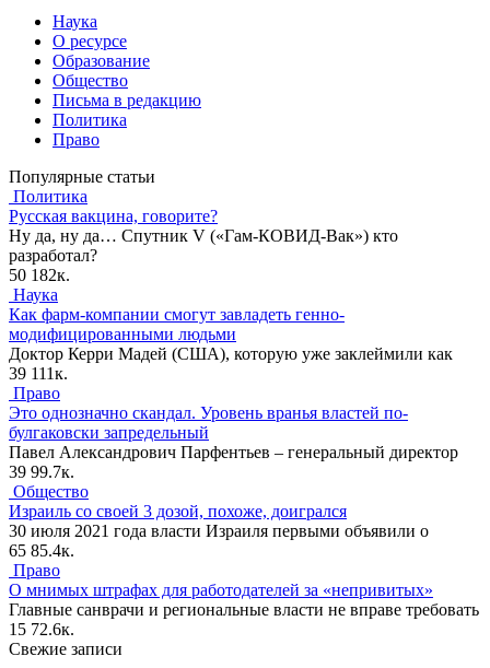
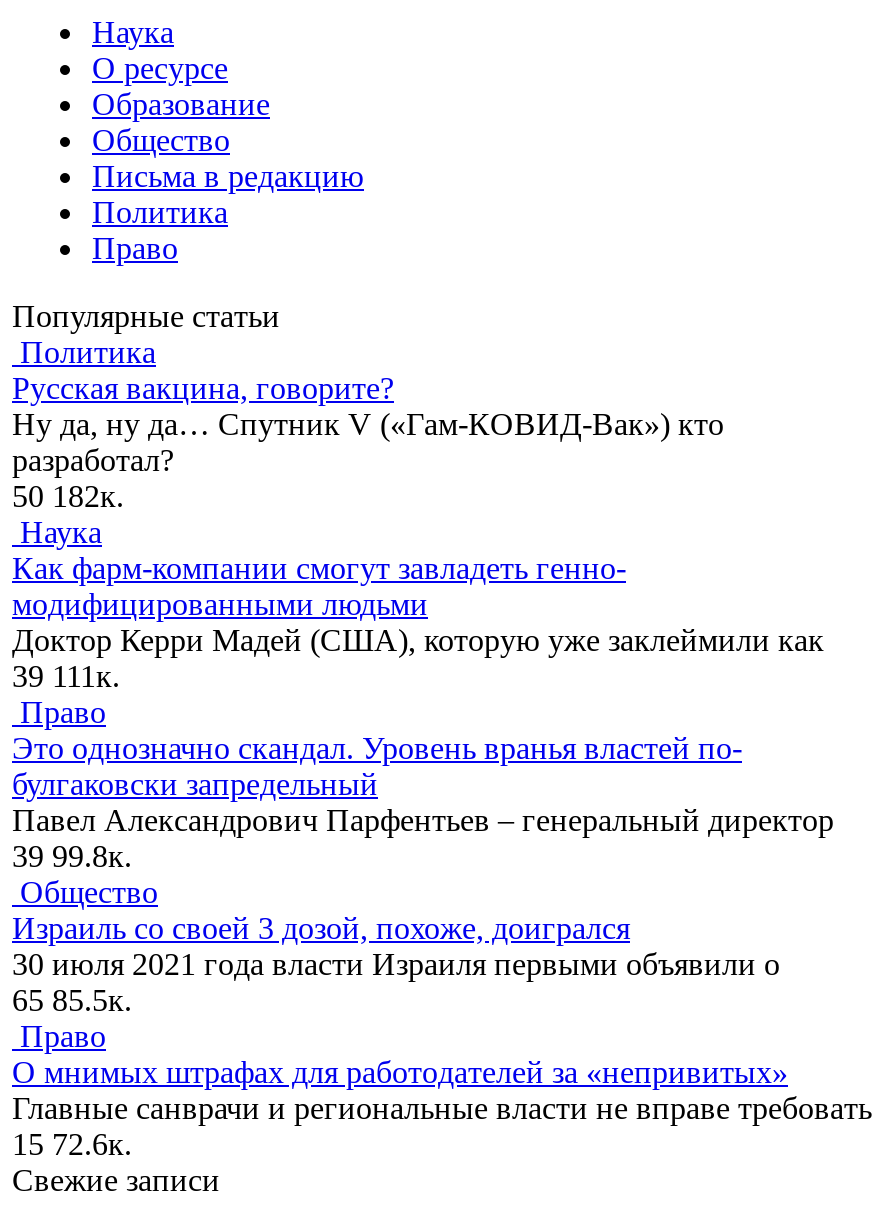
[9,462,74,481] 39 99.7к. -> [12,839,132,873] 39 99.8к.
[9,541,74,560] 65 85.4к. -> [12,983,132,1017] 65 85.5к.

